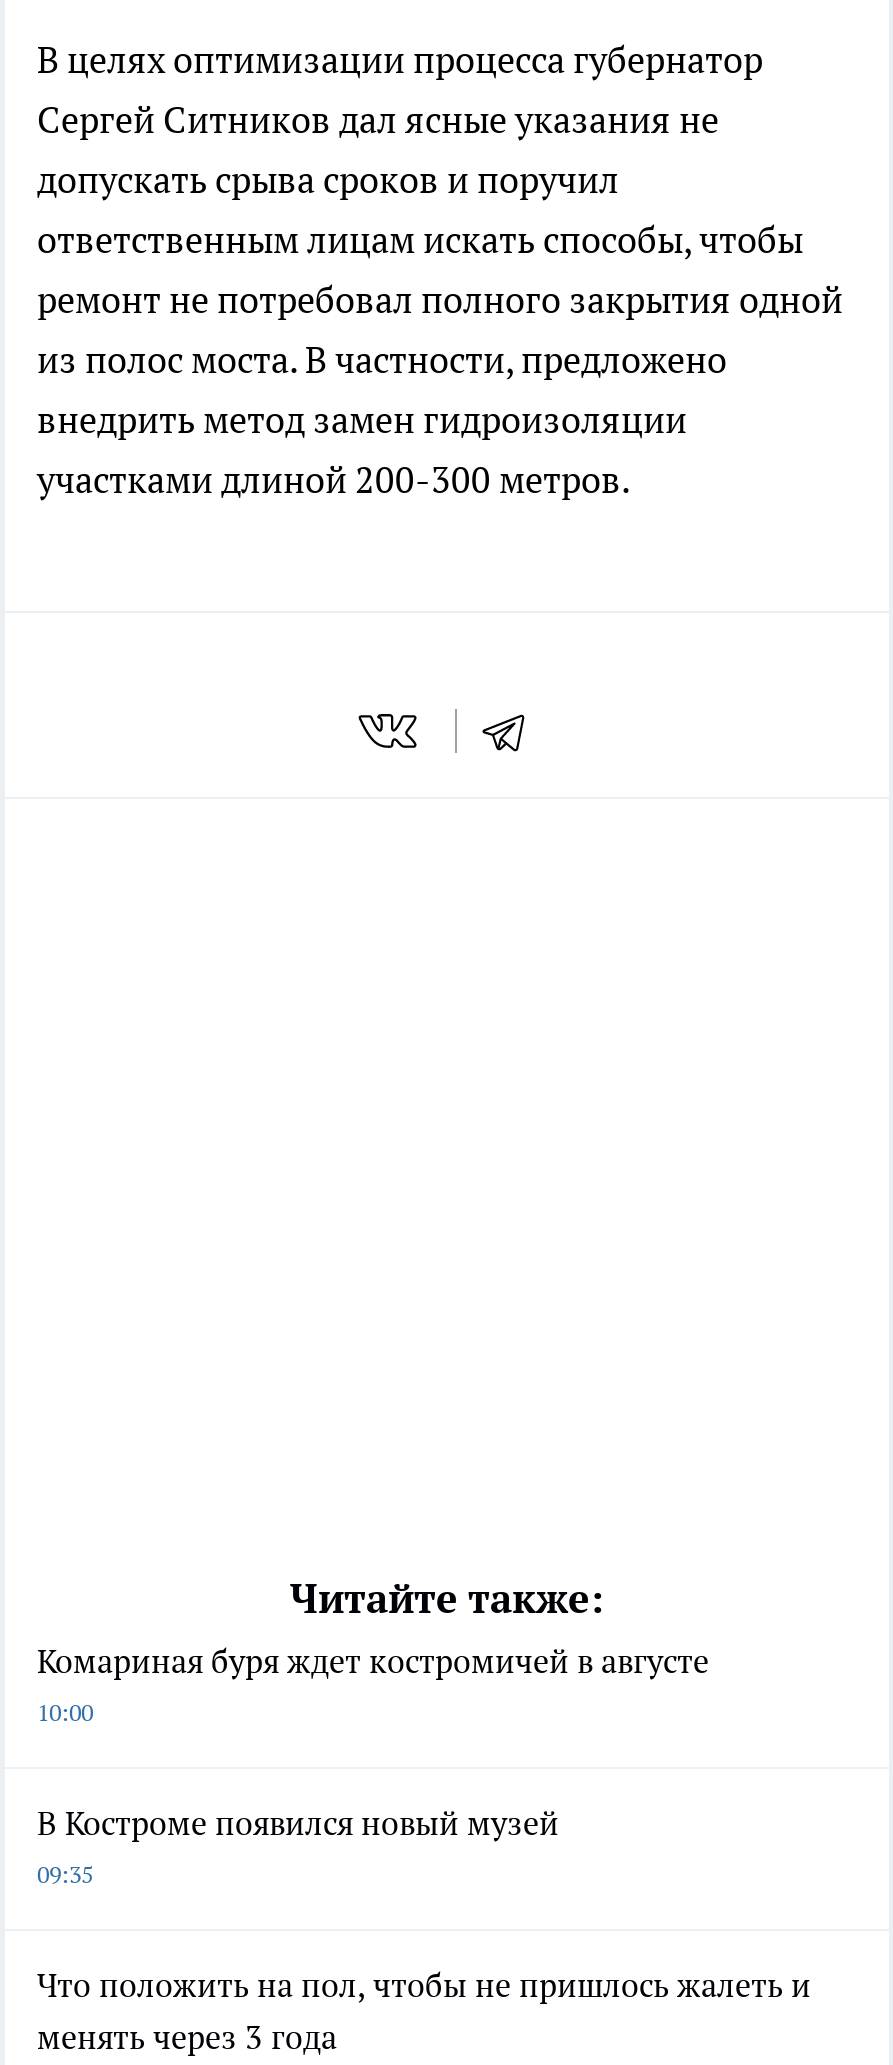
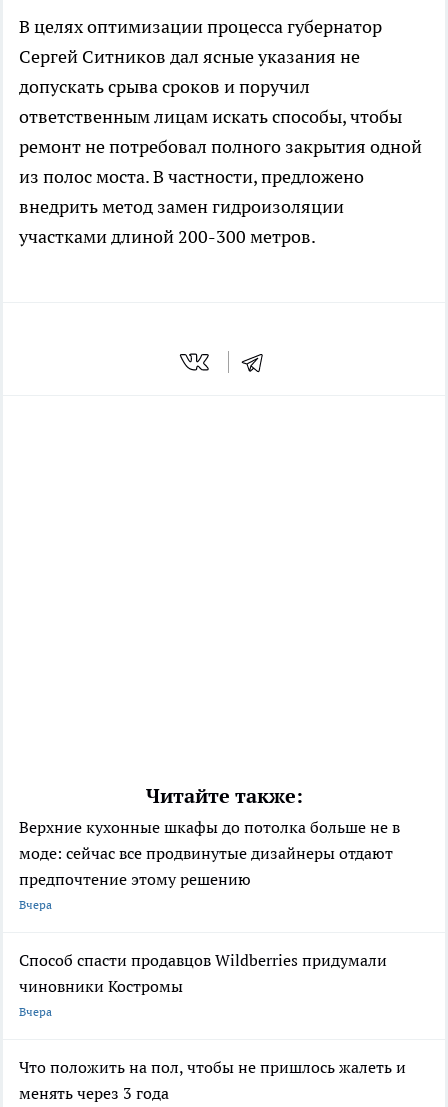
[37,1640,709,1726] Комариная буря ждет костромичей в августе | 10:00 -> [19,817,400,912] Верхние кухонные шкафы до потолка больше не в | моде: сейчас все продвинутые дизайнеры отдают | предпочтение этому решению | Вчера
[37,1802,559,1888] В Костроме появился новый музей | 09:35 -> [19,950,387,1019] Способ спасти продавцов Wildberries придумали | чиновники Костромы | Вчера

